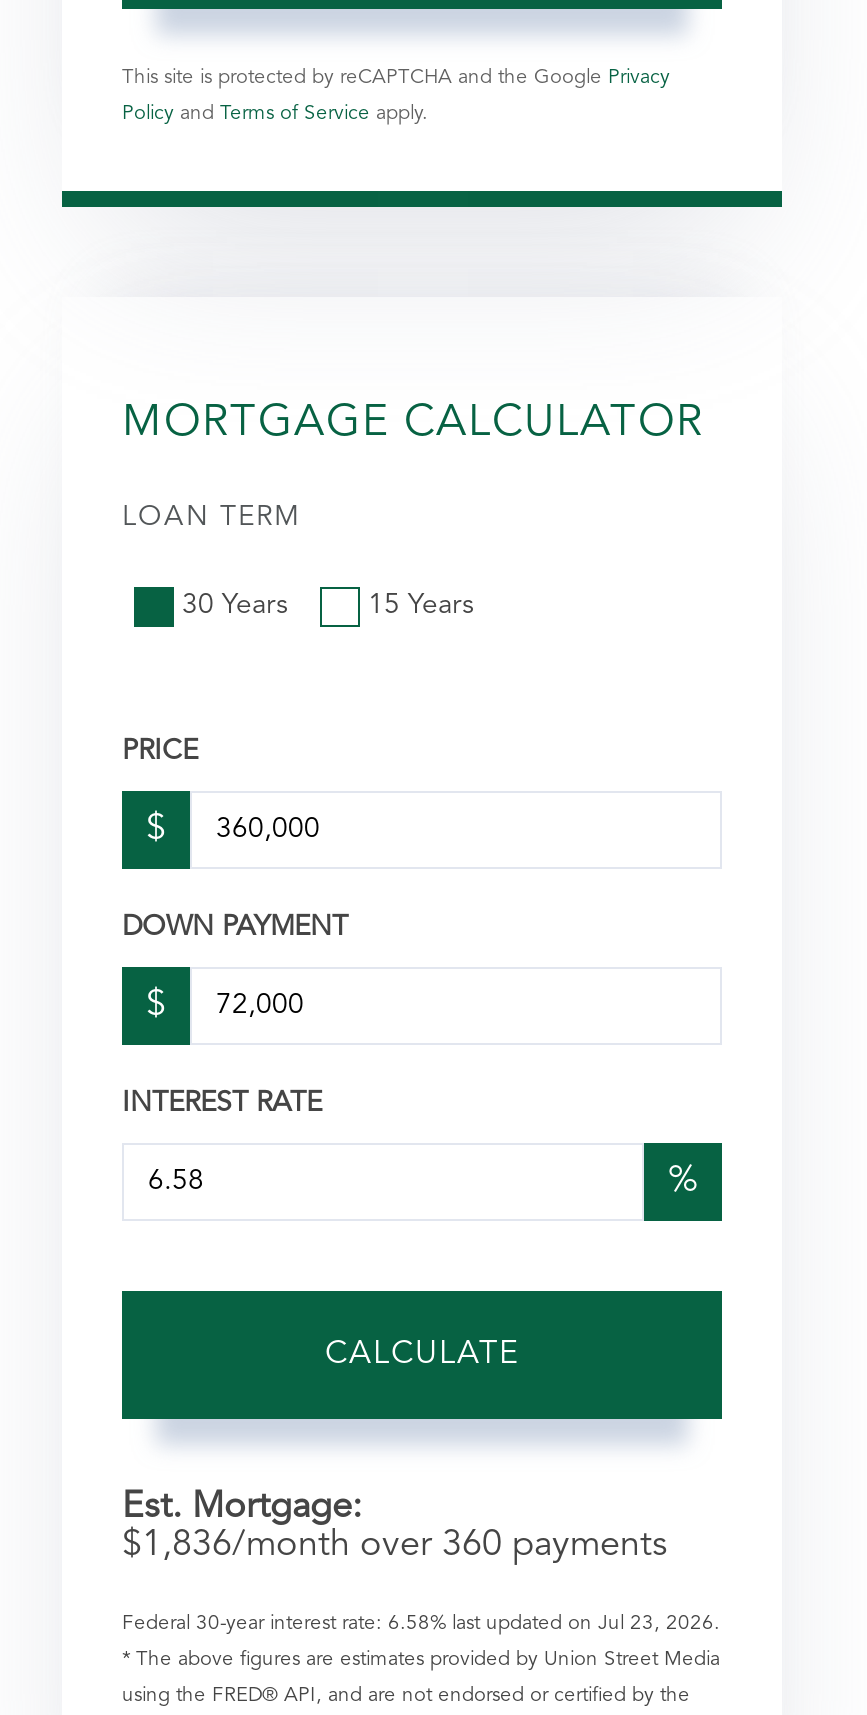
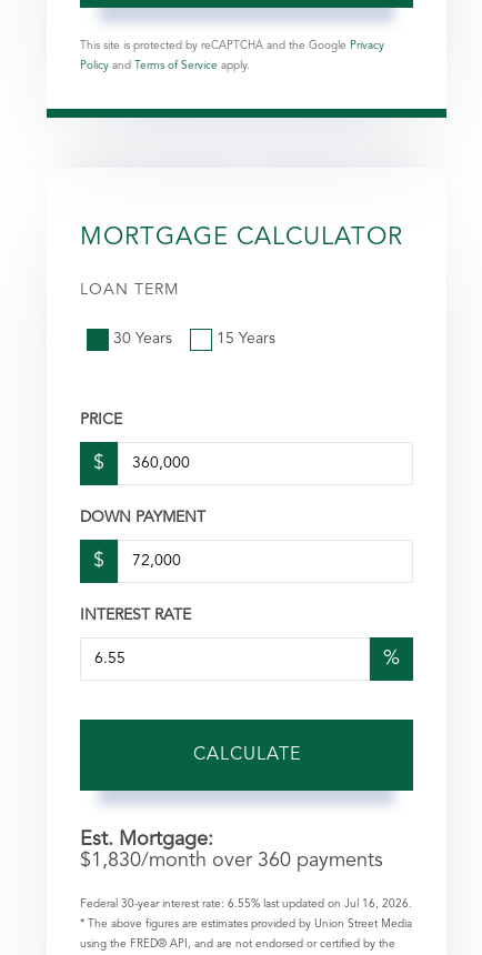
[122,1527,668,1563] $1,836/month over 360 payments -> [80,851,383,871] $1,830/month over 360 payments
[122,1613,720,1633] Federal 30-year interest rate: 6.58% last updated on Jul 23, 2026. -> [80,898,412,909] Federal 30-year interest rate: 6.55% last updated on Jul 16, 2026.

